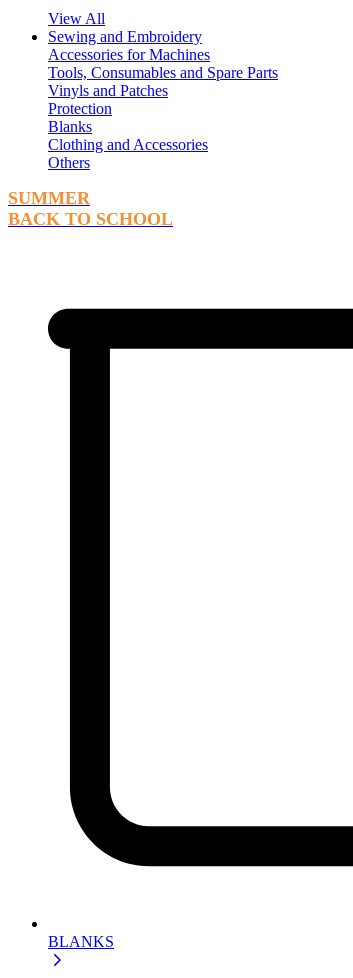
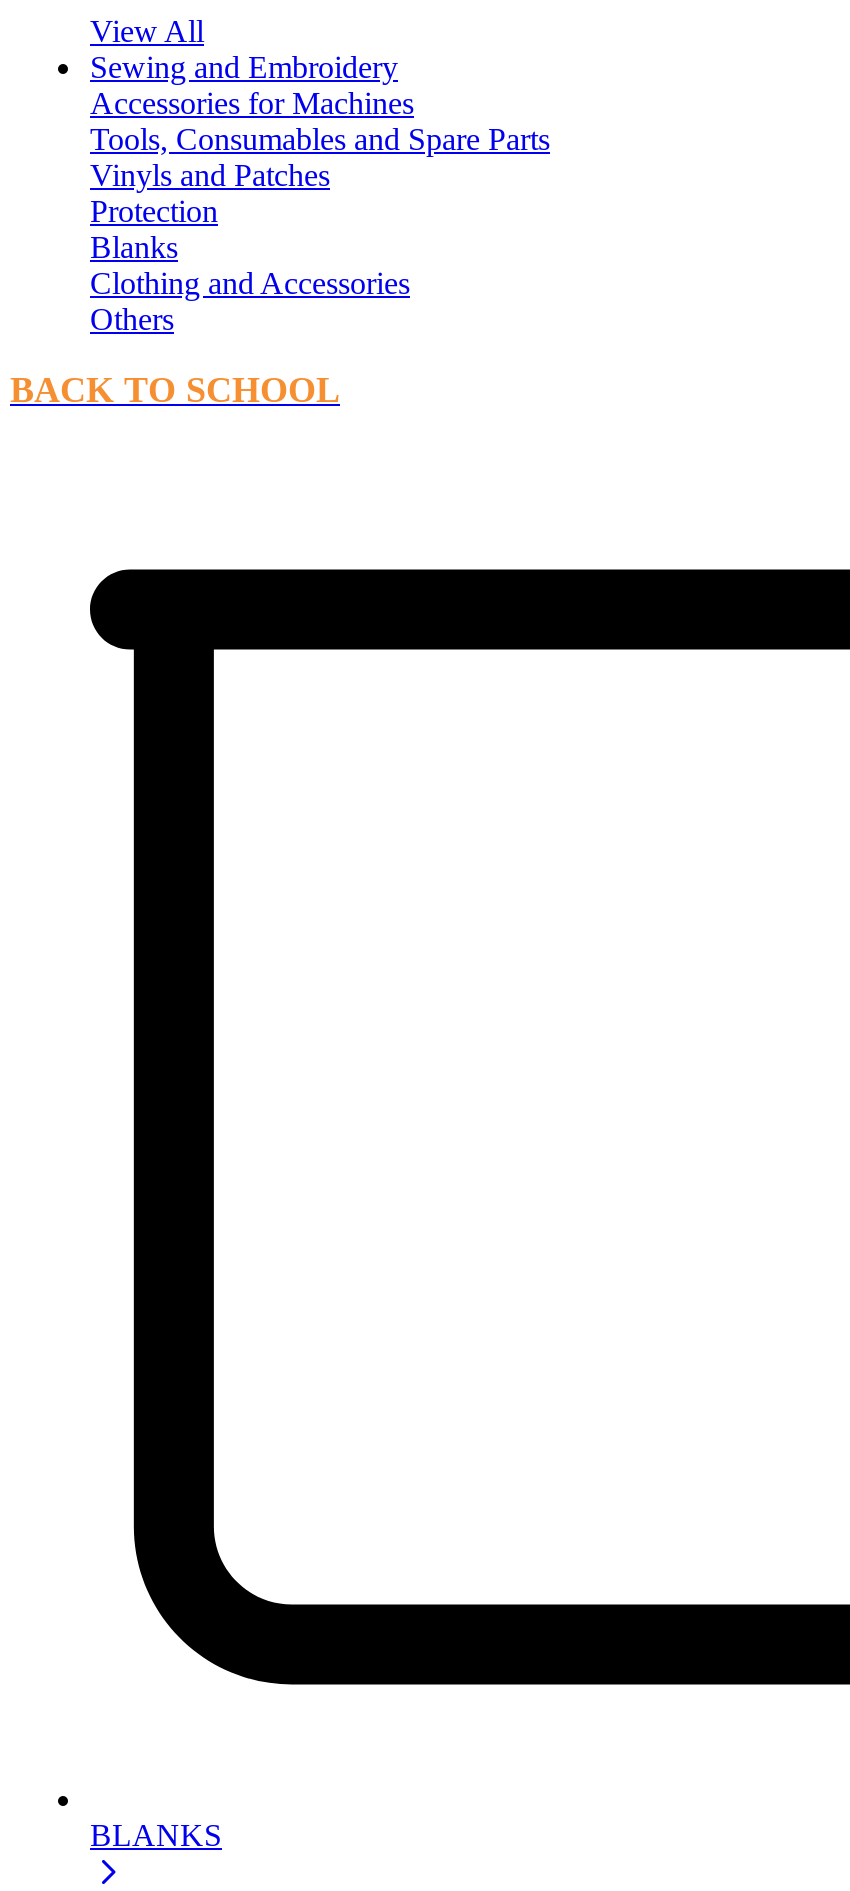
[8,188,90,208] SUMMER -> none

